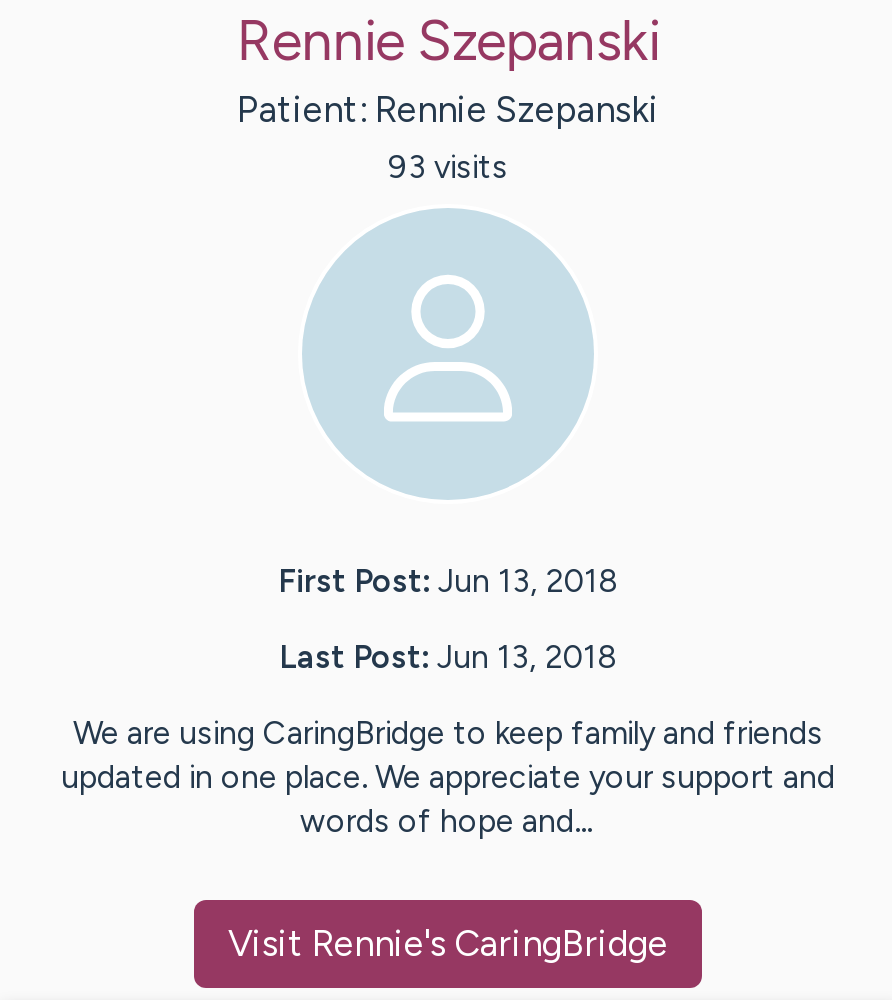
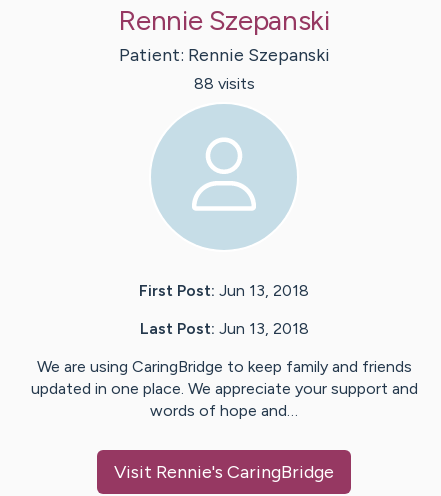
[388,149,508,187] 93 visits -> [193,74,254,93] 88 visits

